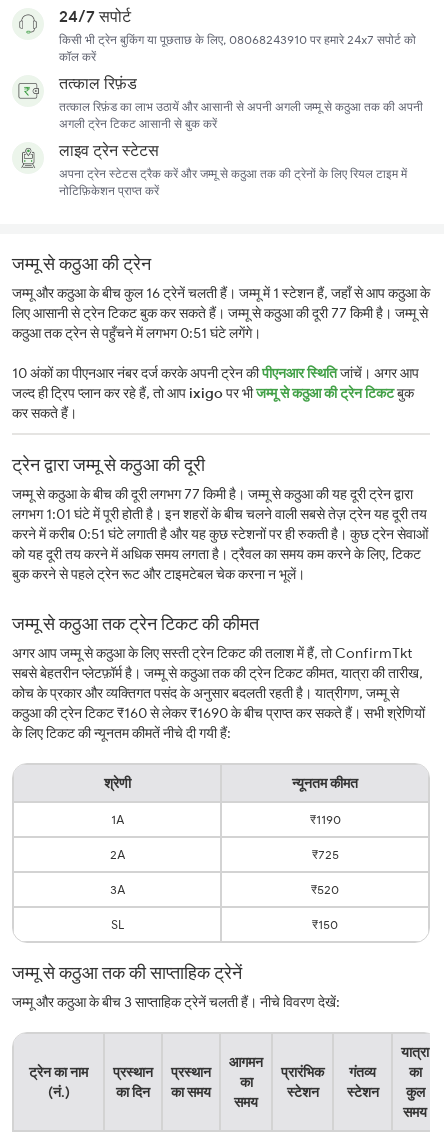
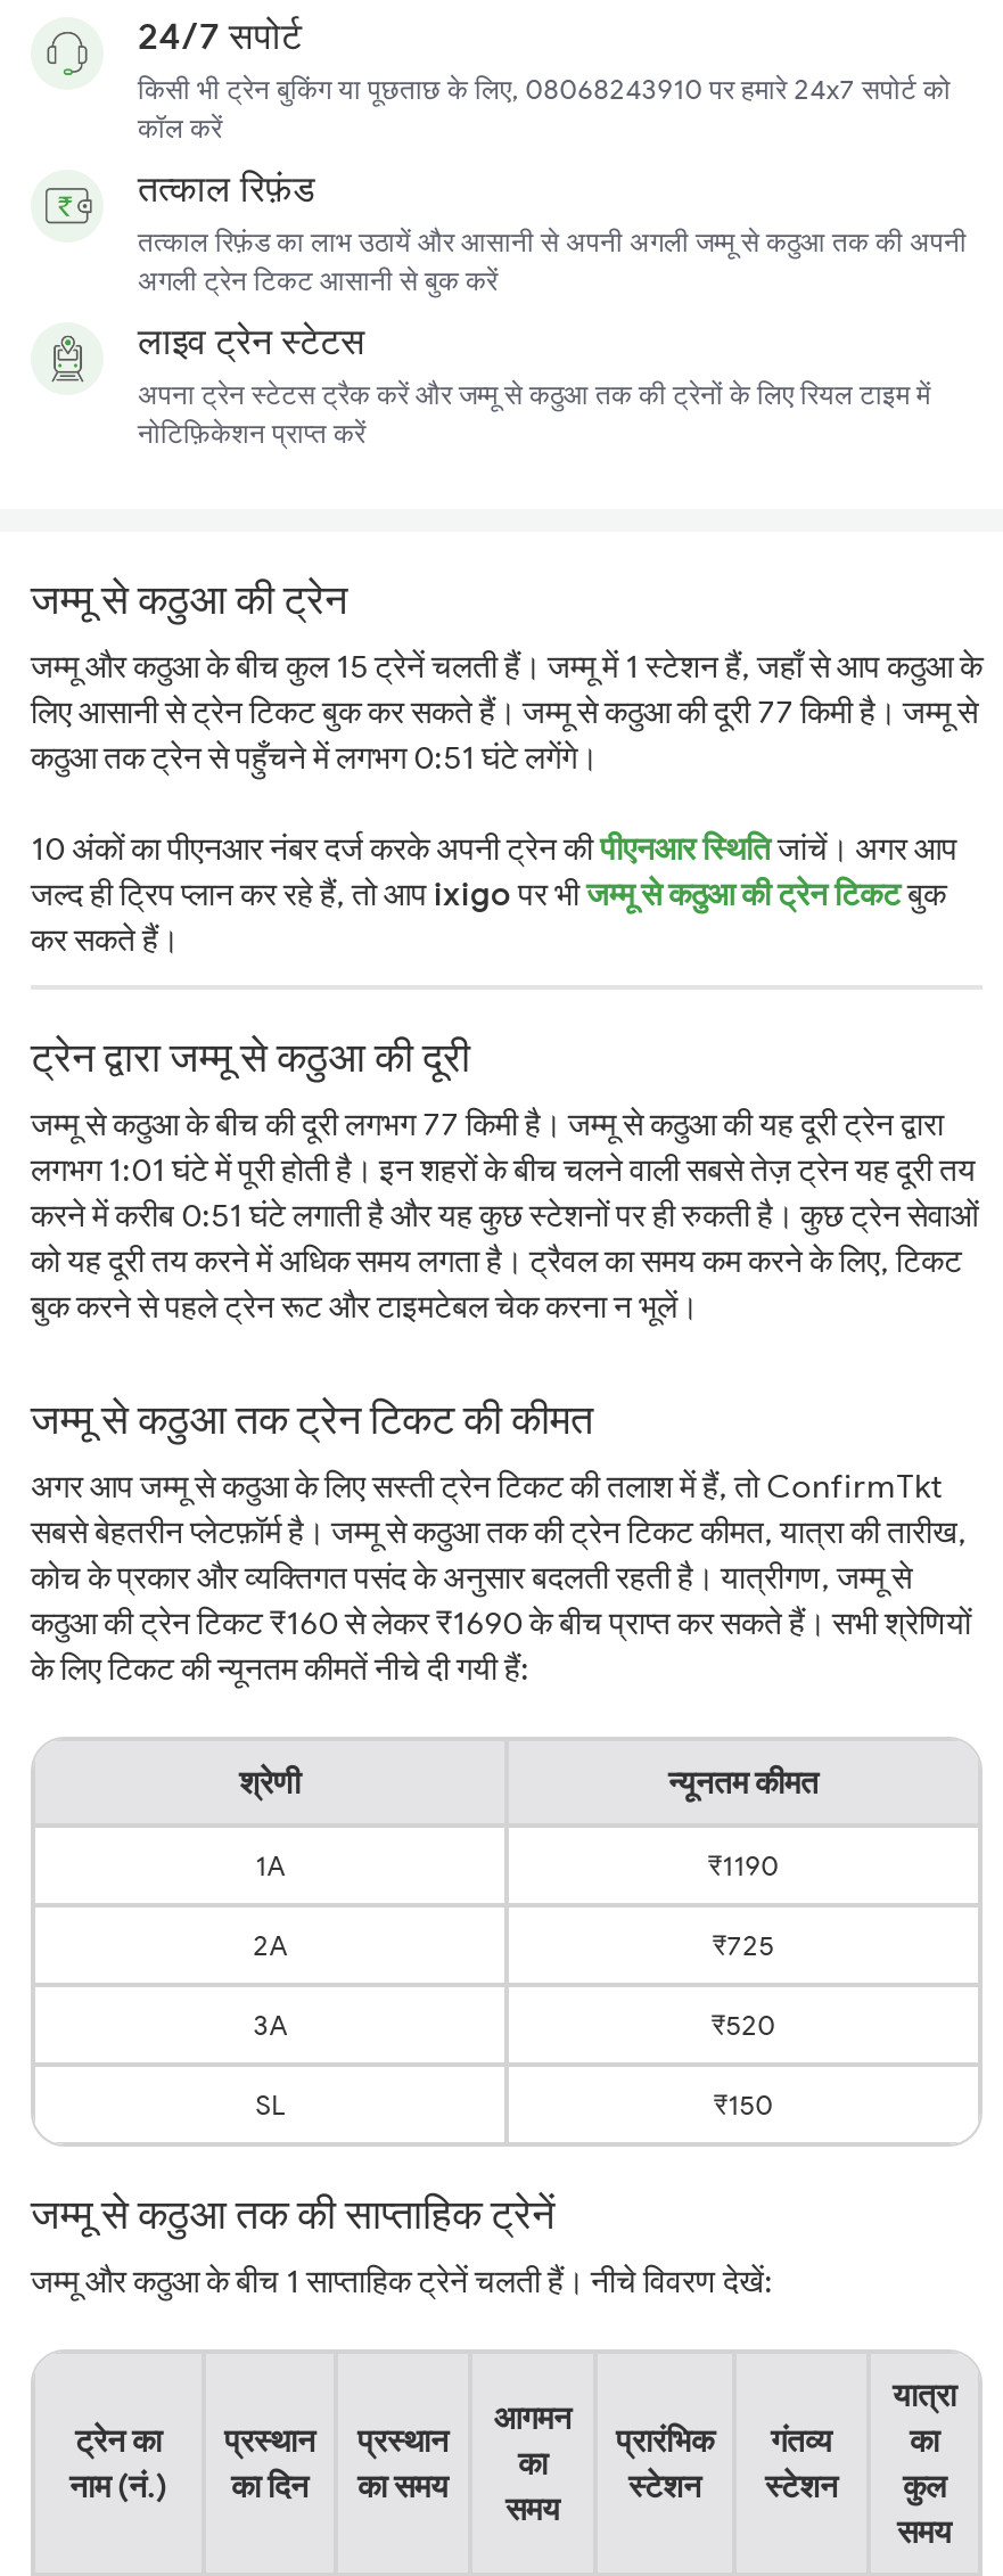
[12,284,430,302] जम्मू और कठुआ के बीच कुल 16 ट्रेनें चलती हैं। जम्मू में 1 स्टेशन हैं, जहाँ से आप कठुआ के -> [31,646,983,687] जम्मू और कठुआ के बीच कुल 15 ट्रेनें चलती हैं। जम्मू में 1 स्टेशन हैं, जहाँ से आप कठुआ के
[12,993,340,1011] जम्मू और कठुआ के बीच 3 साप्ताहिक ट्रेनें चलती हैं। नीचे विवरण देखें: -> [31,2261,773,2302] जम्मू और कठुआ के बीच 1 साप्ताहिक ट्रेनें चलती हैं। नीचे विवरण देखें:

